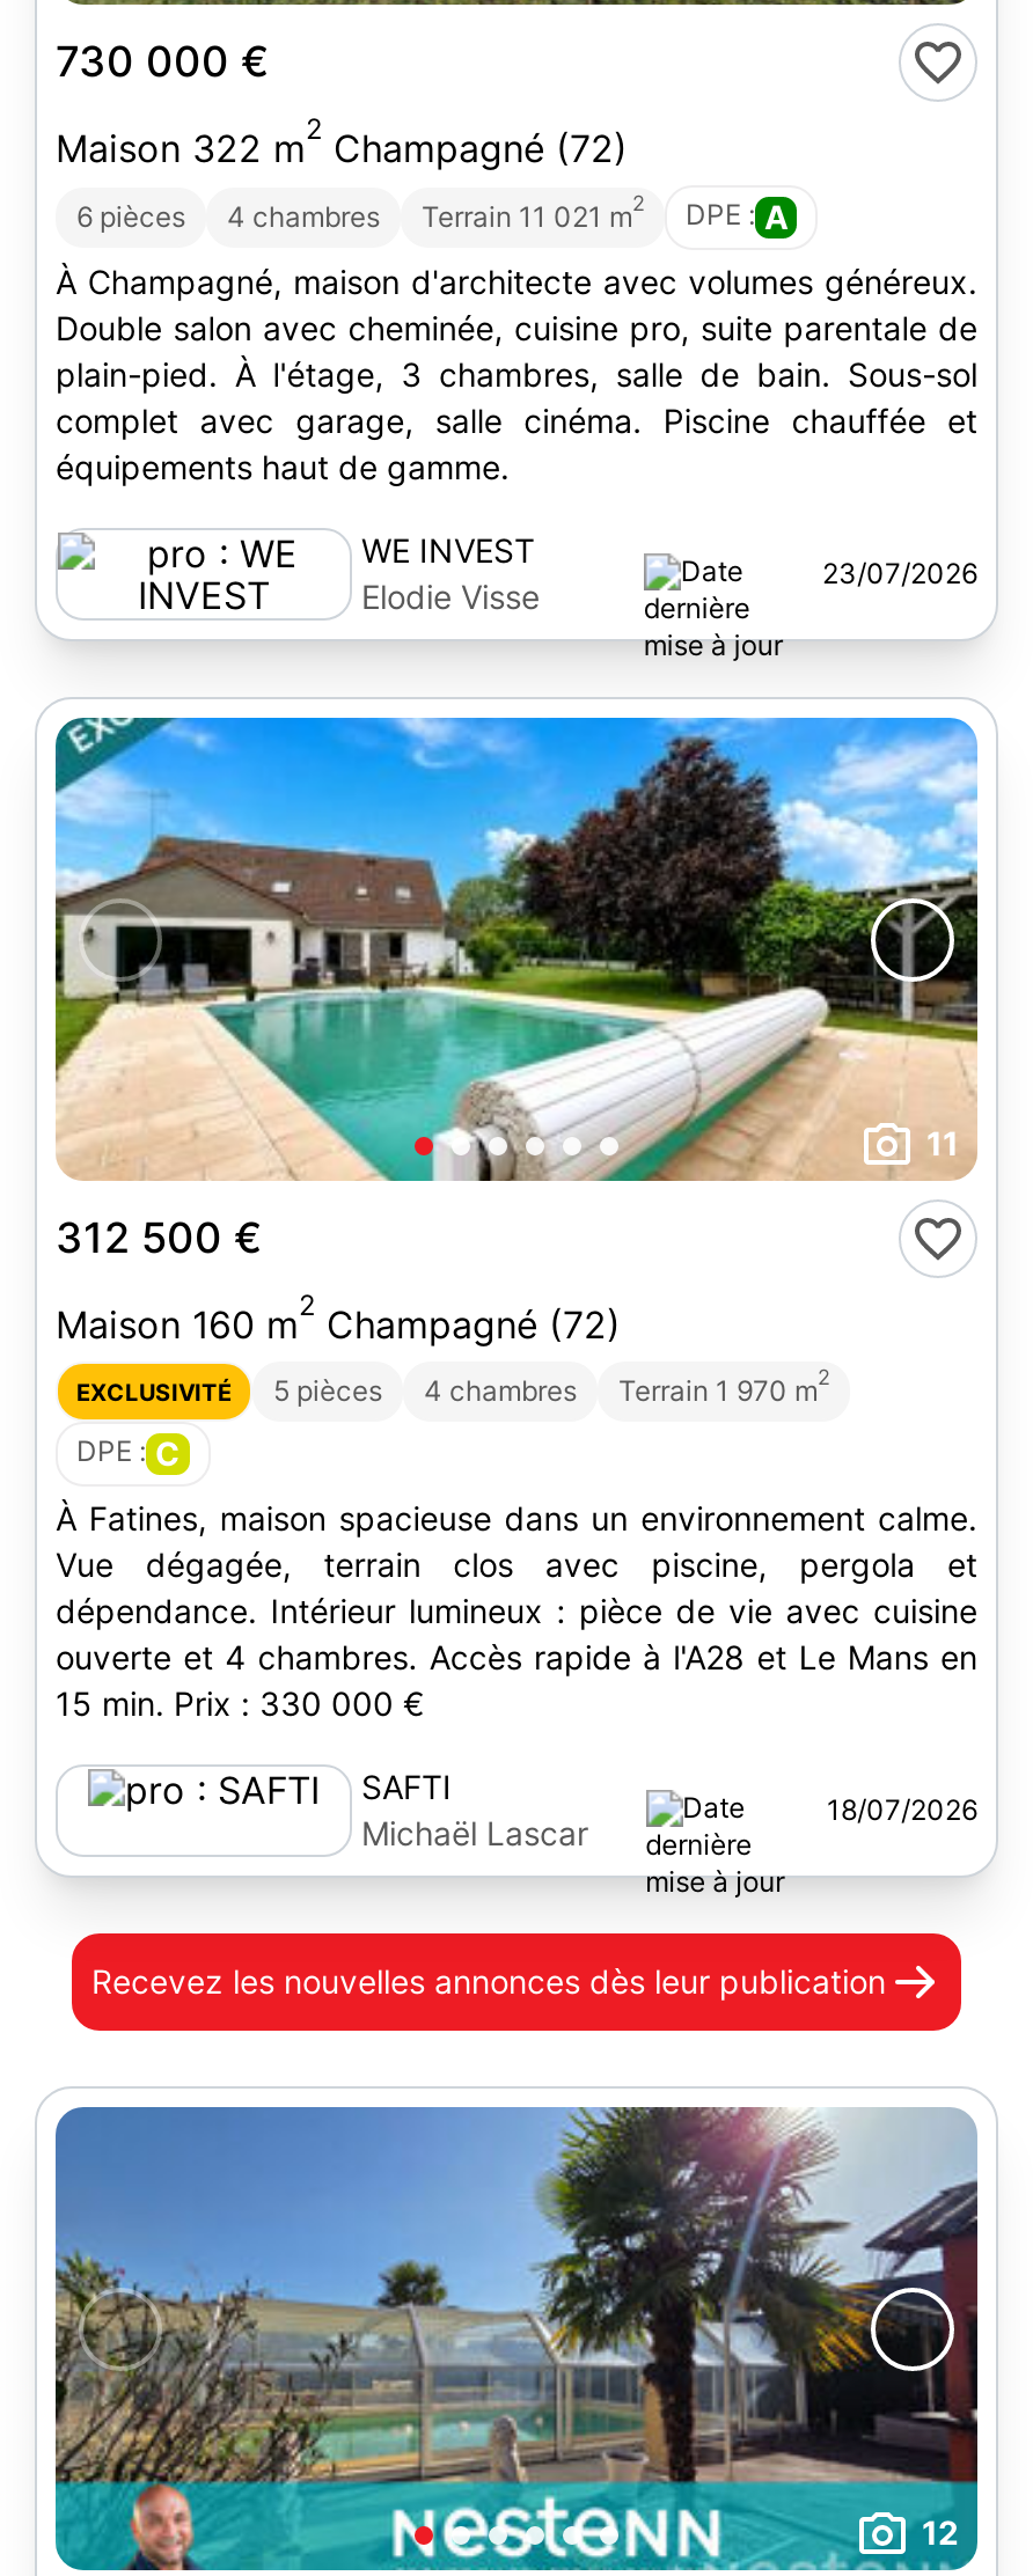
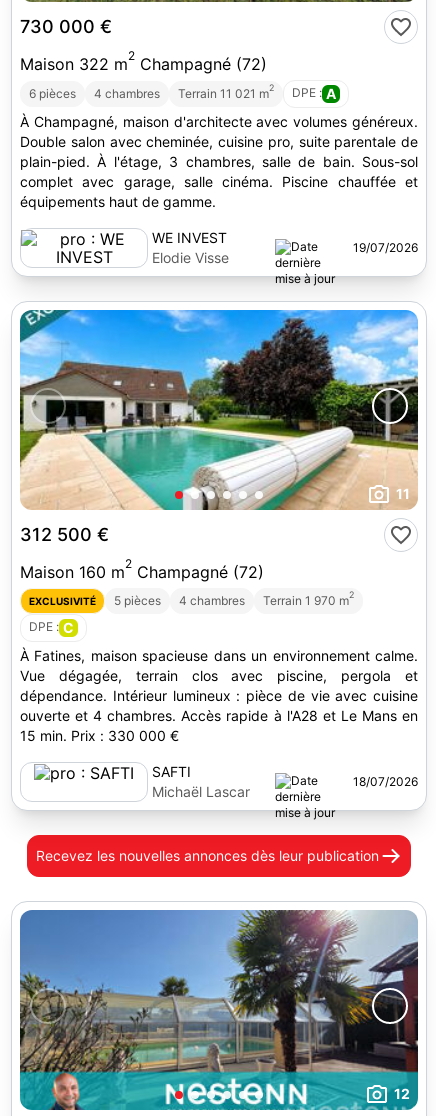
[822,556,977,590] 23/07/2026 -> [353,240,418,255] 19/07/2026

